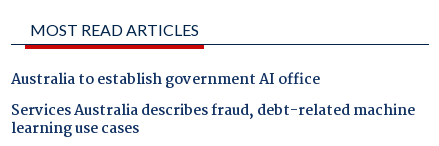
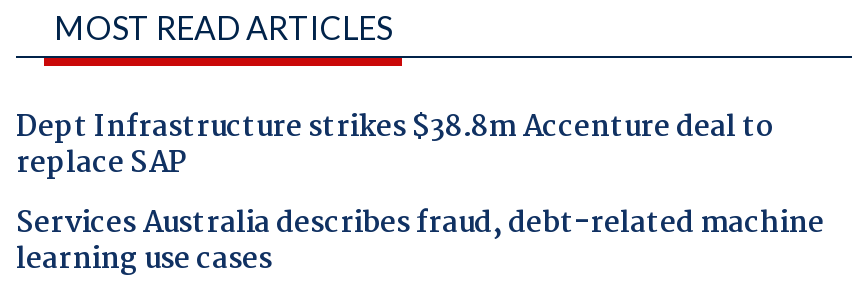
[11,68,320,92] Australia to establish government AI office -> [16,105,774,189] Dept Infrastructure strikes $38.8m Accenture deal to | replace SAP

